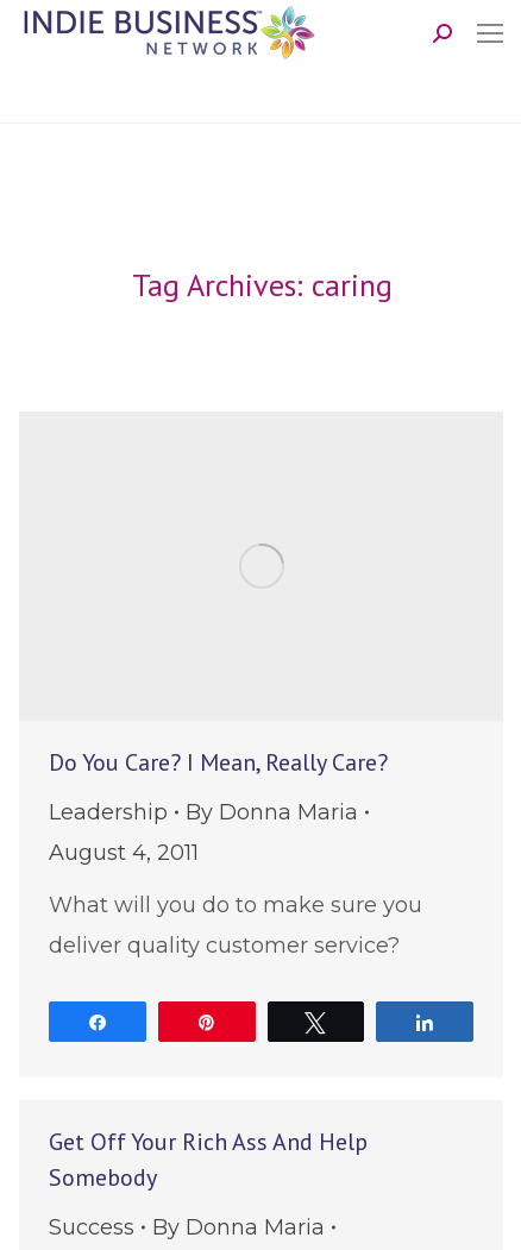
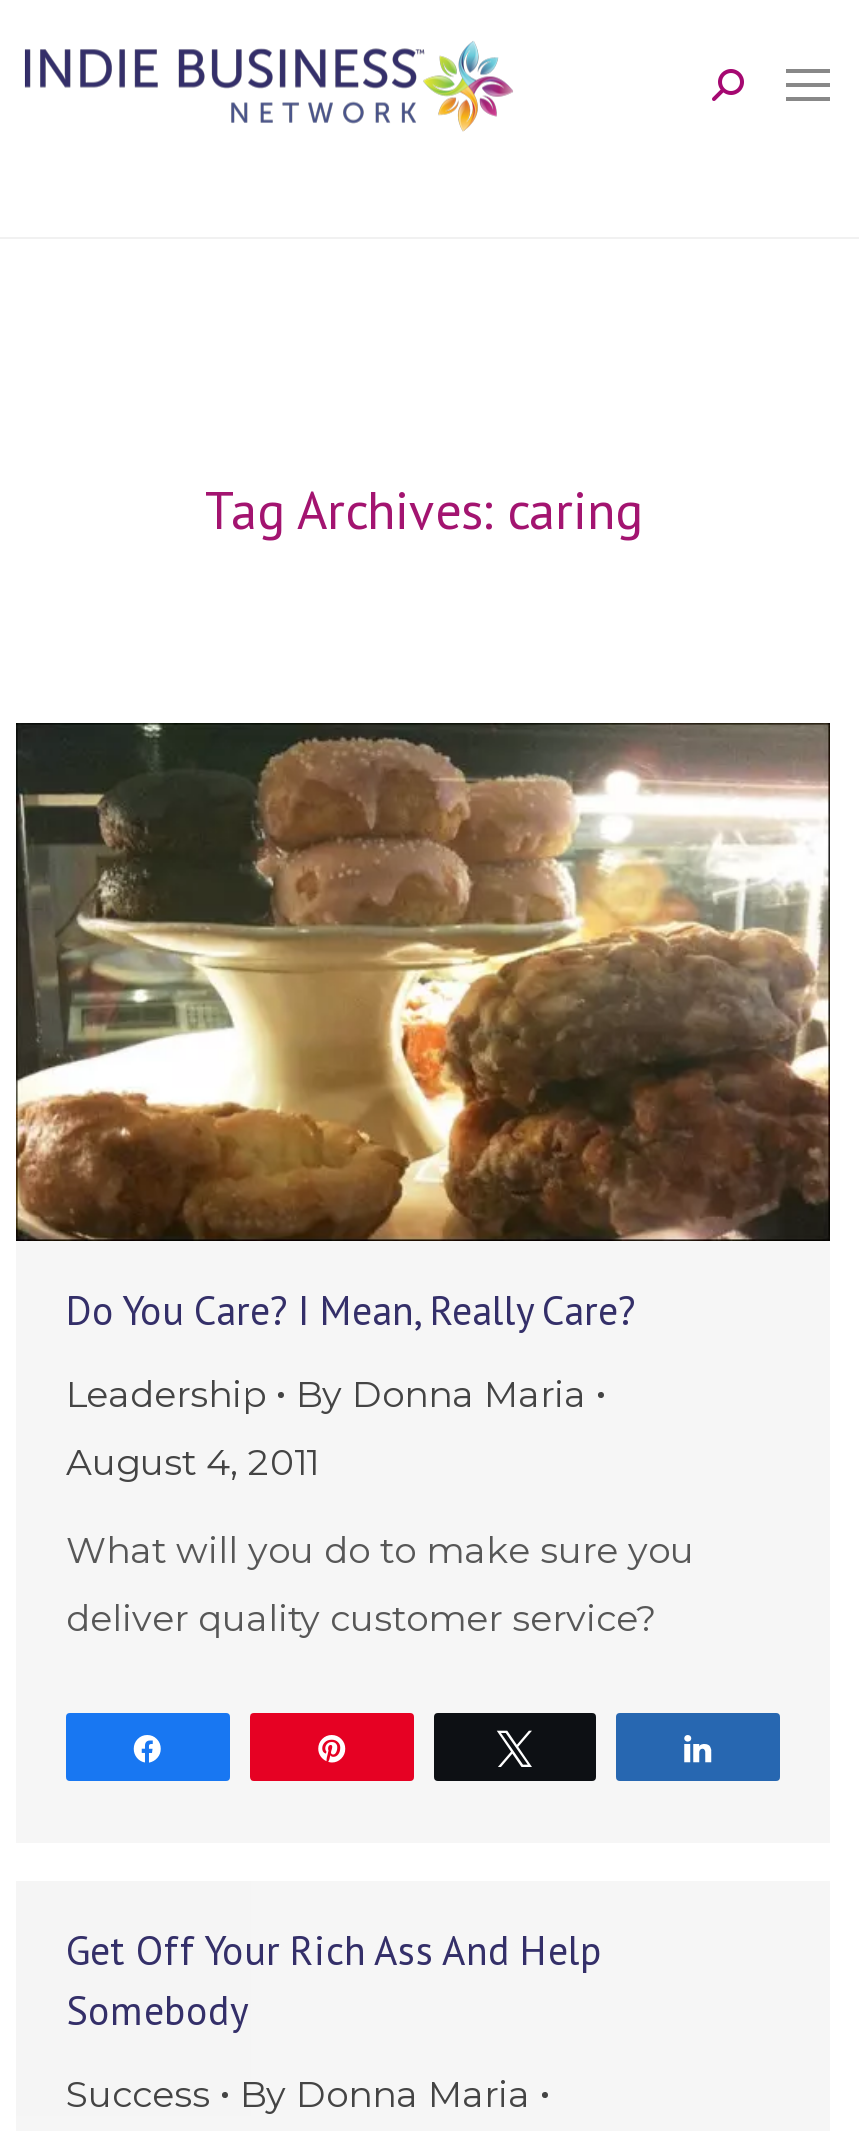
none -> [14,721,832,1243] [image]

